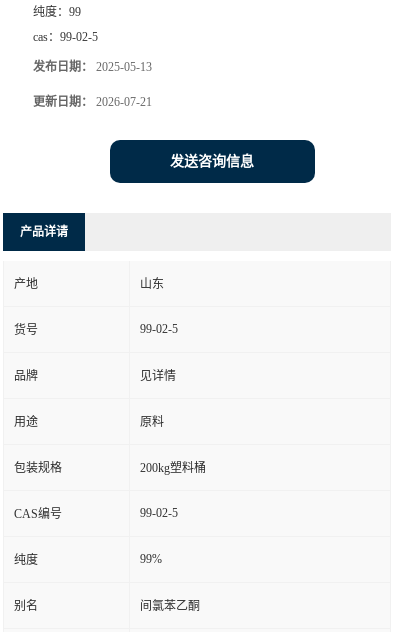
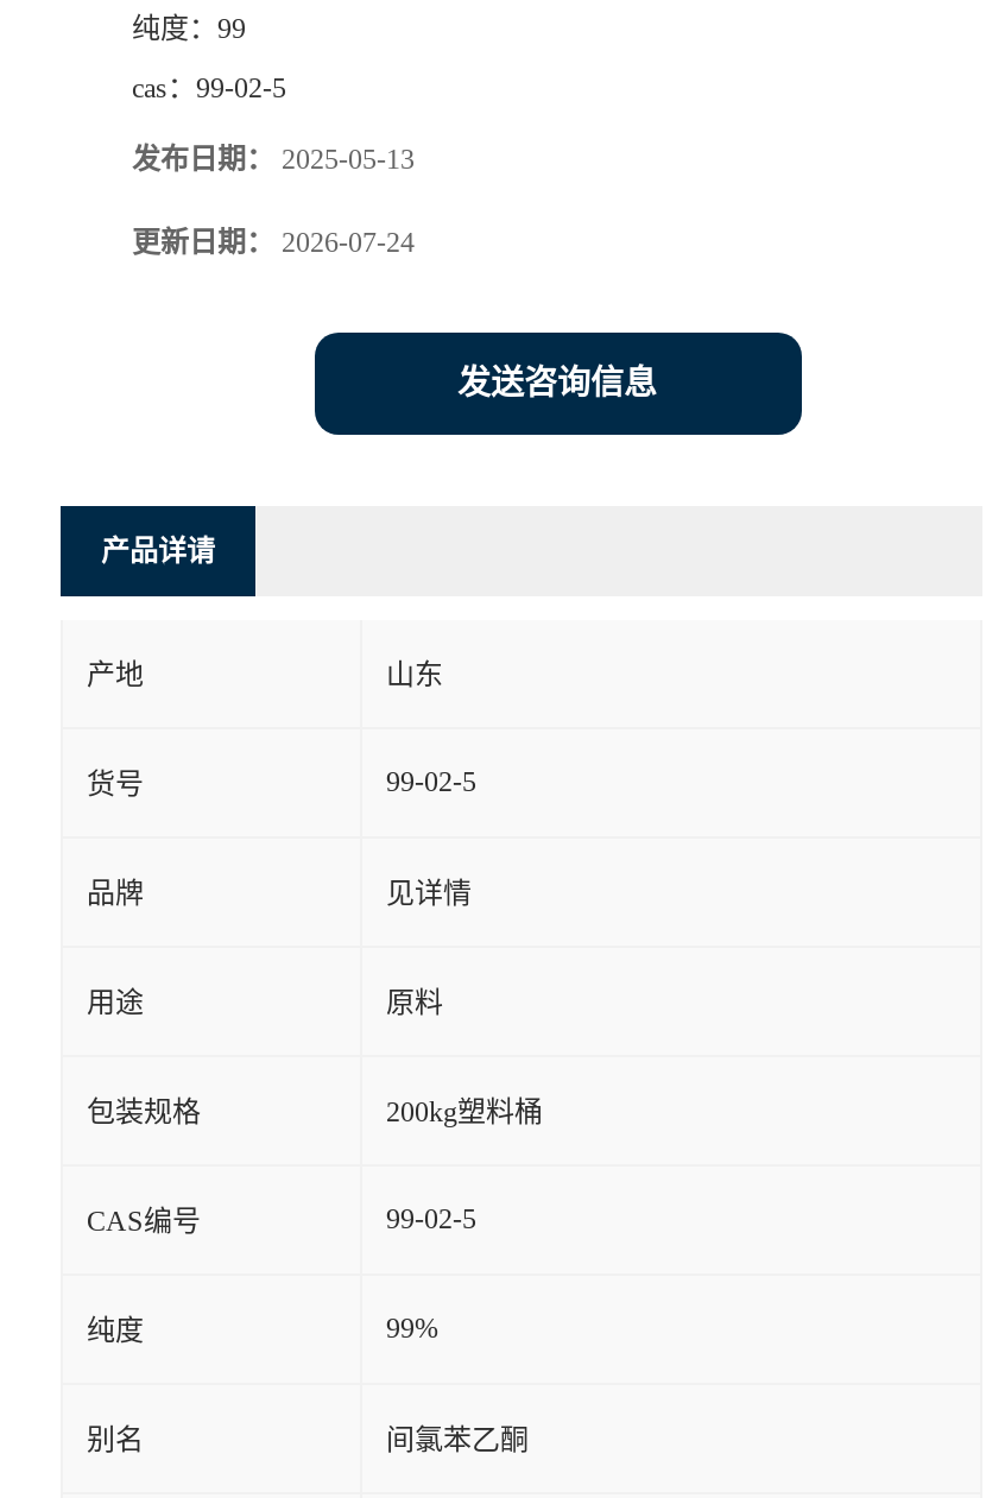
[33,95,152,109] 更新日期：2026-07-21 -> [132,227,415,260] 更新日期：2026-07-24

